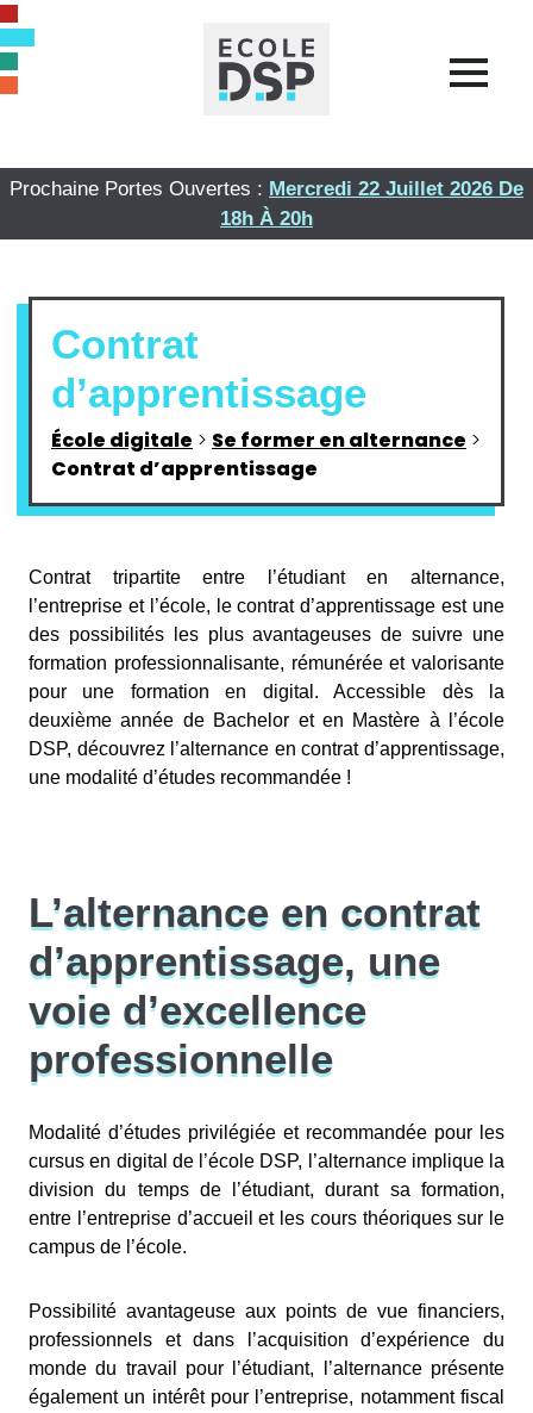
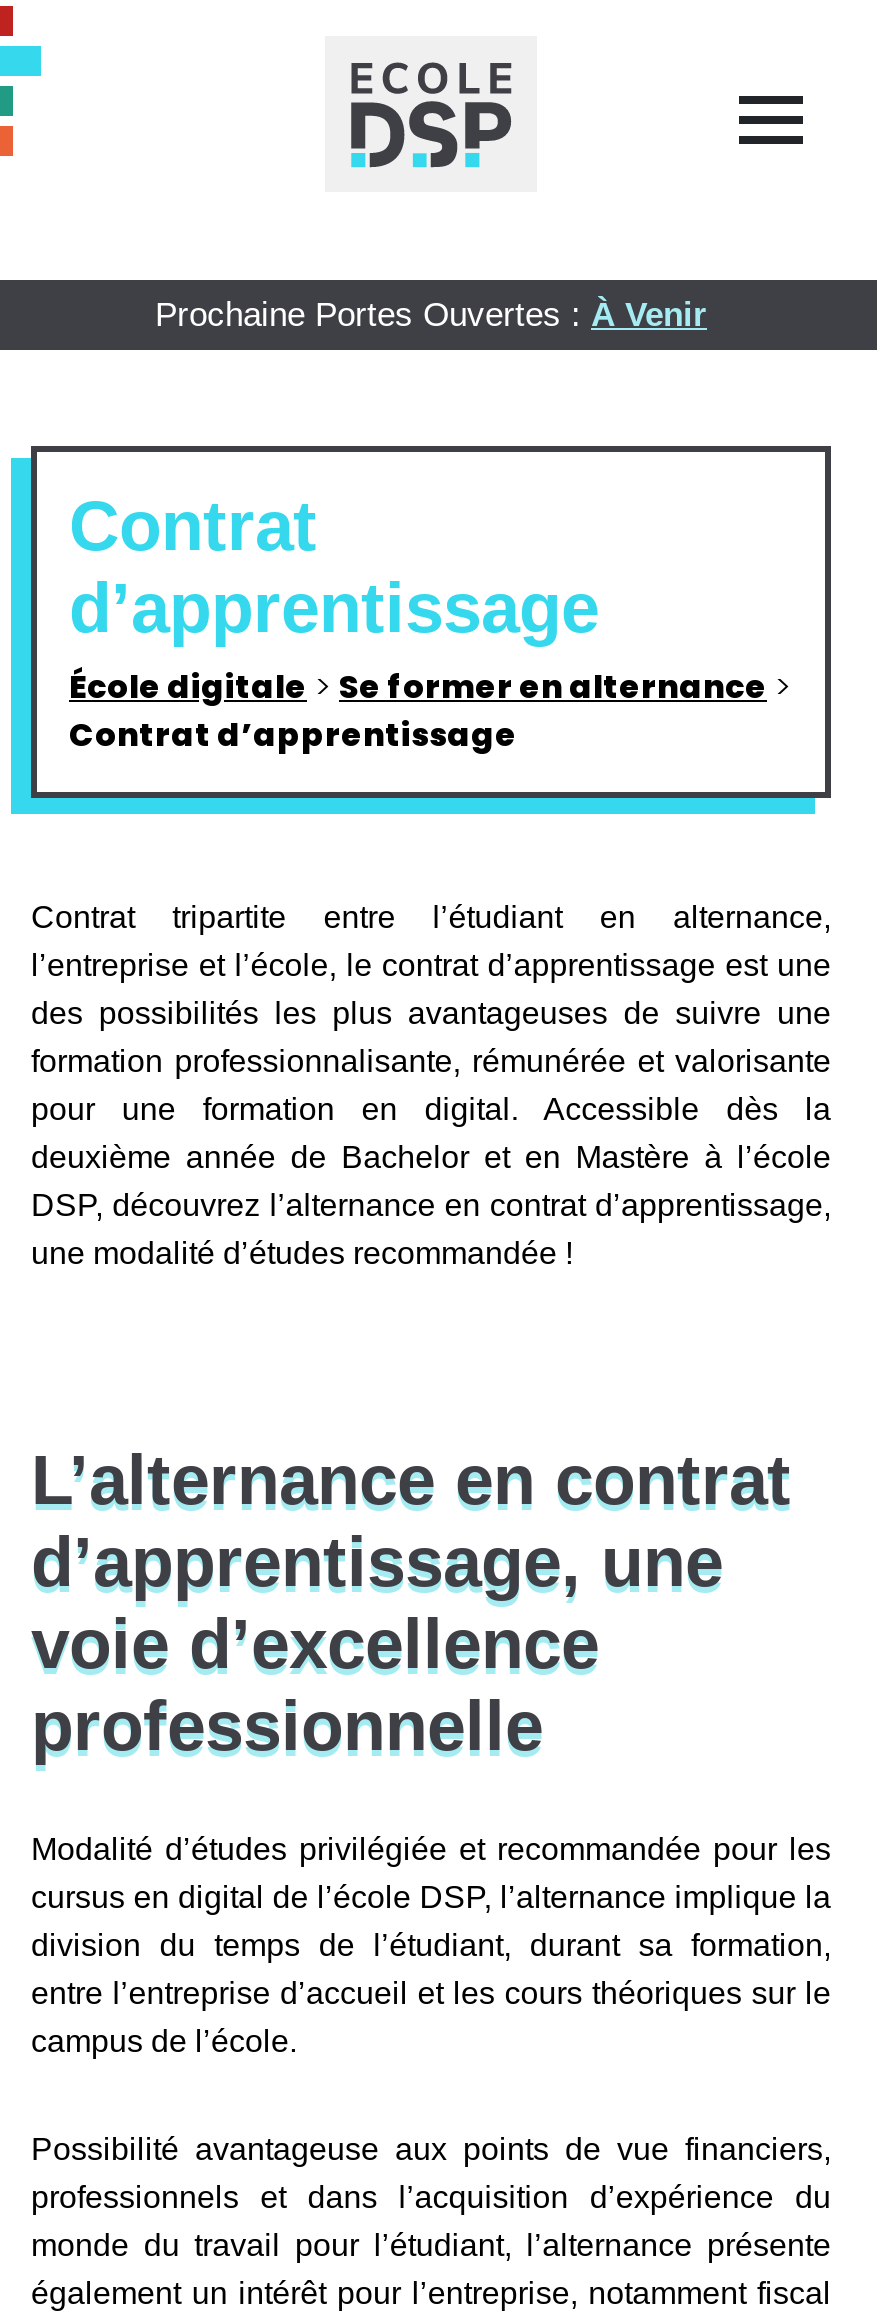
[10,177,523,229] Prochaine Portes Ouvertes : Mercredi 22 Juillet 2026 De | 18h À 20h -> [155,295,707,333] Prochaine Portes Ouvertes : À Venir

